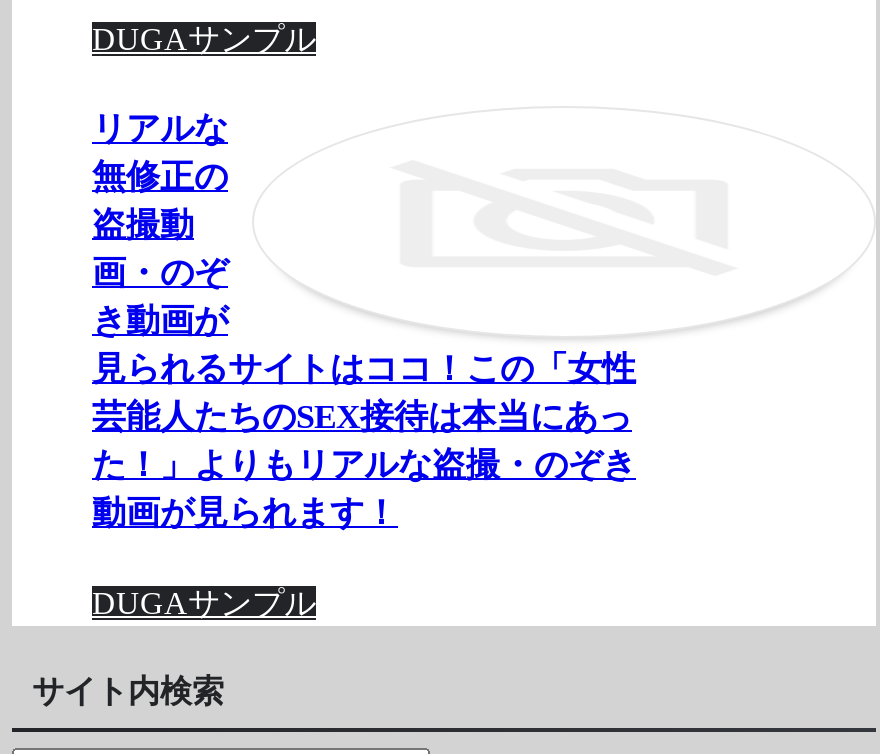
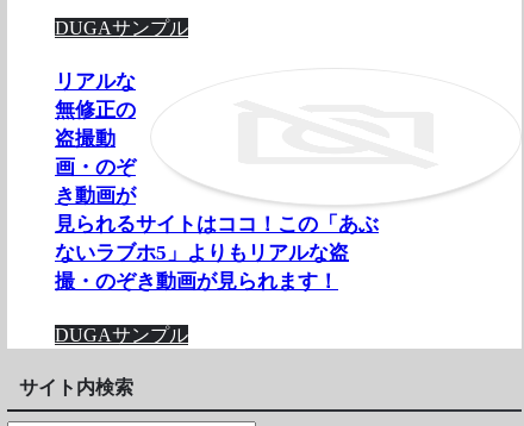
[92,351,636,533] 見られるサイトはココ！この「女性 | 芸能人たちのSEX接待は本当にあっ | た！」よりもリアルな盗撮・のぞき | 動画が見られます！ -> [55,213,379,293] 見られるサイトはココ！この「あぶ | ないラブホ5」よりもリアルな盗 | 撮・のぞき動画が見られます！

